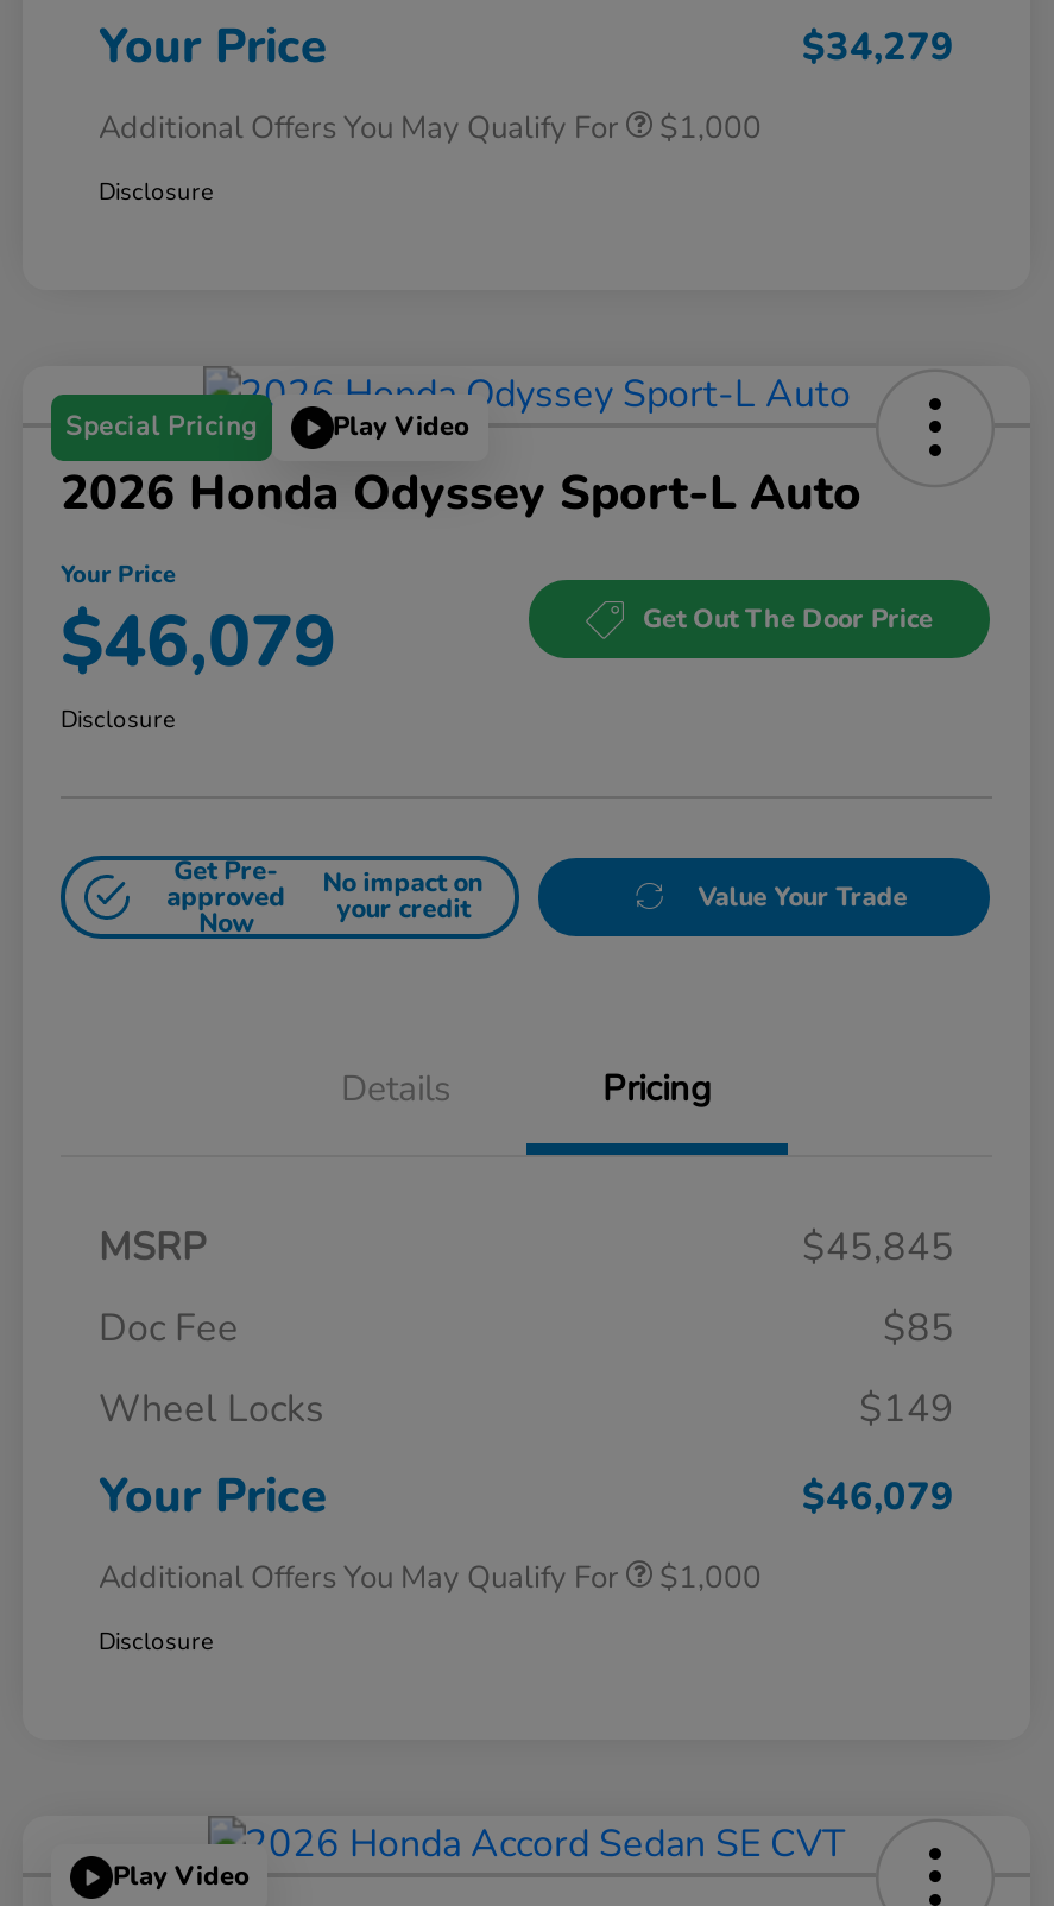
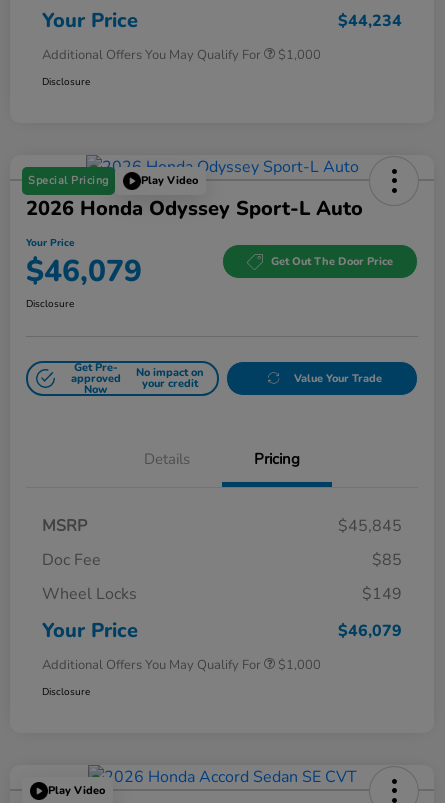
[802,21,954,73] $34,279 -> [338,10,402,32] $44,234

